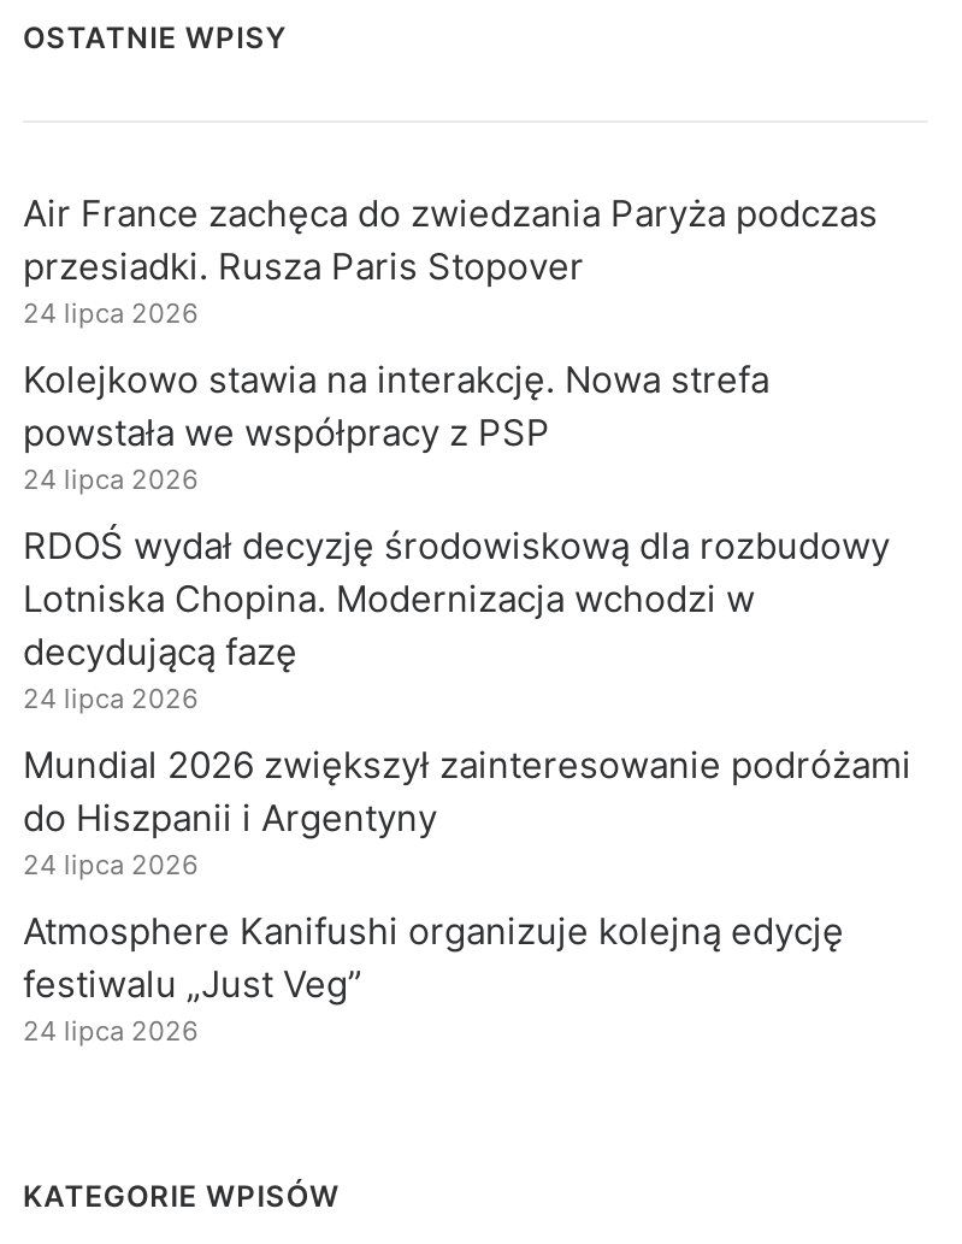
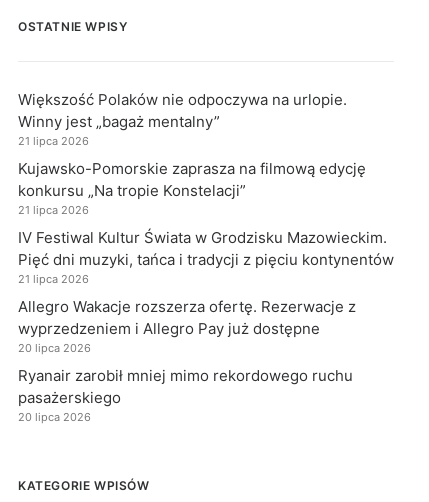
[23,190,878,330] Air France zachęca do zwiedzania Paryża podczas | przesiadki. Rusza Paris Stopover | 24 lipca 2026 -> [18,90,347,148] Większość Polaków nie odpoczywa na urlopie. | Winny jest „bagaż mentalny” | 21 lipca 2026
[23,356,769,496] Kolejkowo stawia na interakcję. Nowa strefa | powstała we współpracy z PSP | 24 lipca 2026 -> [18,159,366,217] Kujawsko-Pomorskie zaprasza na filmową edycję | konkursu „Na tropie Konstelacji” | 21 lipca 2026
[23,523,890,715] RDOŚ wydał decyzję środowiskową dla rozbudowy | Lotniska Chopina. Modernizacja wchodzi w | decydującą fazę | 24 lipca 2026 -> [18,228,394,286] IV Festiwal Kultur Świata w Grodzisku Mazowieckim. | Pięć dni muzyki, tańca i tradycji z pięciu kontynentów | 21 lipca 2026
[23,742,911,882] Mundial 2026 zwiększył zainteresowanie podróżami | do Hiszpanii i Argentyny | 24 lipca 2026 -> [18,297,356,355] Allegro Wakacje rozszerza ofertę. Rezerwacje z | wyprzedzeniem i Allegro Pay już dostępne | 20 lipca 2026
[23,908,844,1048] Atmosphere Kanifushi organizuje kolejną edycję | festiwalu „Just Veg” | 24 lipca 2026 -> [18,366,353,424] Ryanair zarobił mniej mimo rekordowego ruchu | pasażerskiego | 20 lipca 2026

